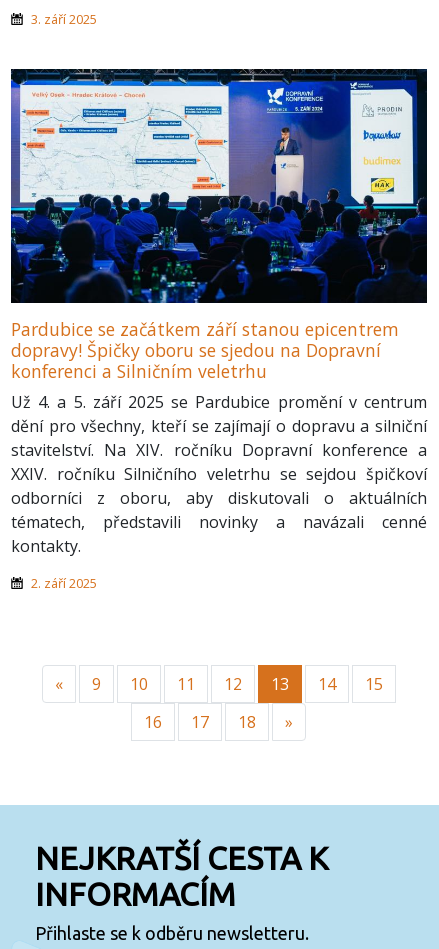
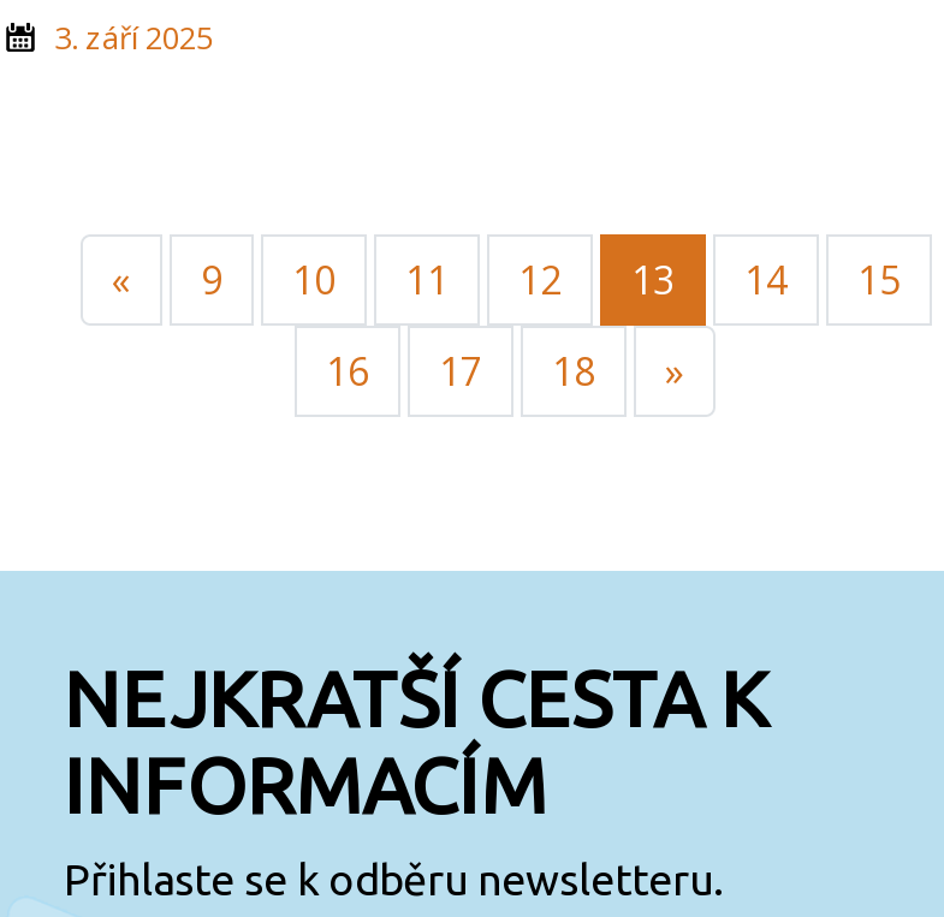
[10,68,428,592] [image] | Pardubice se začátkem září stanou epicentrem | dopravy! Špičky oboru se sjedou na Dopravní | konferenci a Silničním veletrhu | Už 4. a 5. září 2025 se Pardubice promění v centrum | dění pro všechny, kteří se zajímají o dopravu a silniční | stavitelství. Na XIV. ročníku Dopravní konference a | XXIV. ročníku Silničního veletrhu se sejdou špičkoví | odborníci z oboru, aby diskutovali o aktuálních | tématech, představili novinky a navázali cenné | kontakty. | 2. září 2025 -> none

